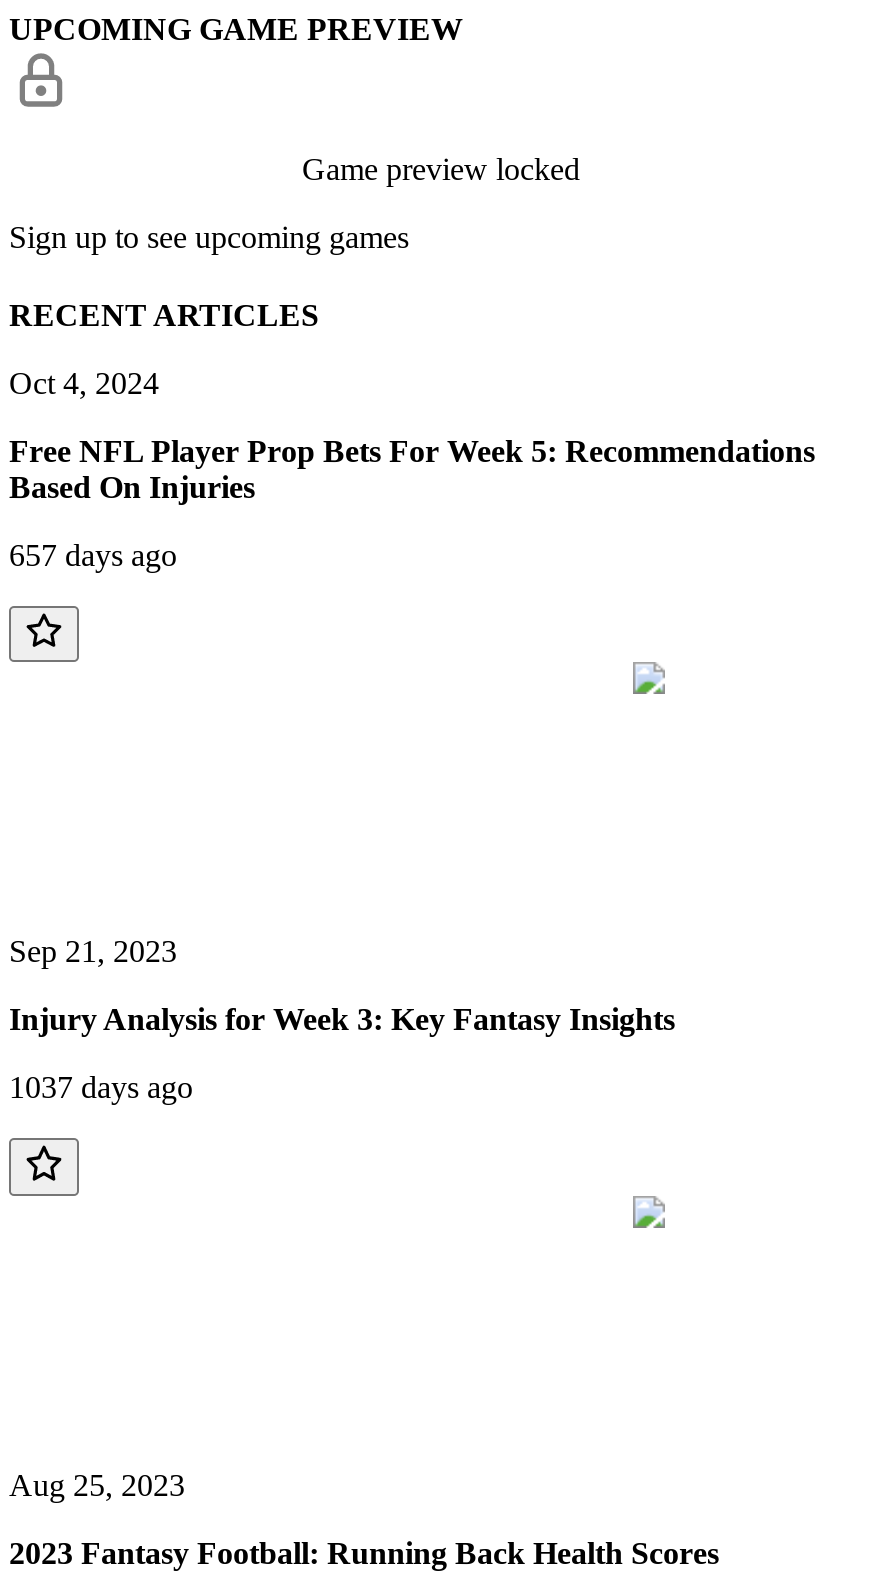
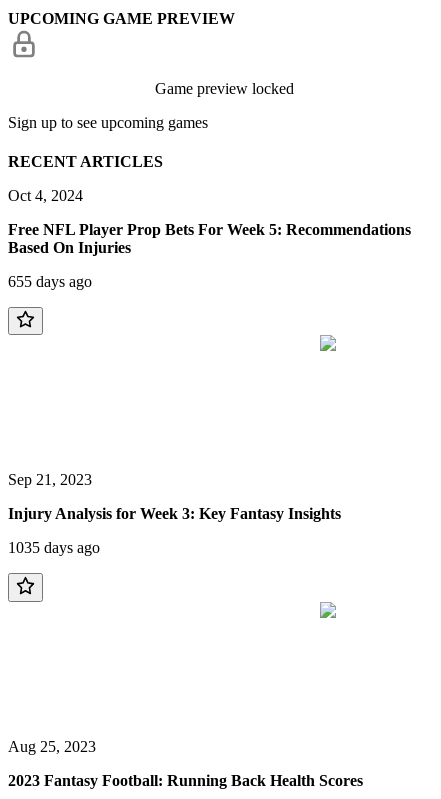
[9,539,177,573] 657 days ago -> [8,273,92,290] 655 days ago
[9,1071,193,1105] 1037 days ago -> [8,539,100,556] 1035 days ago

